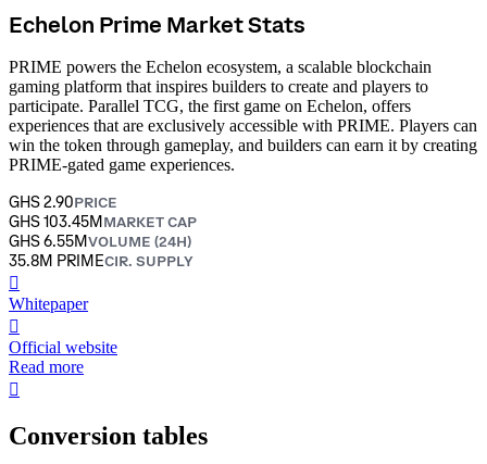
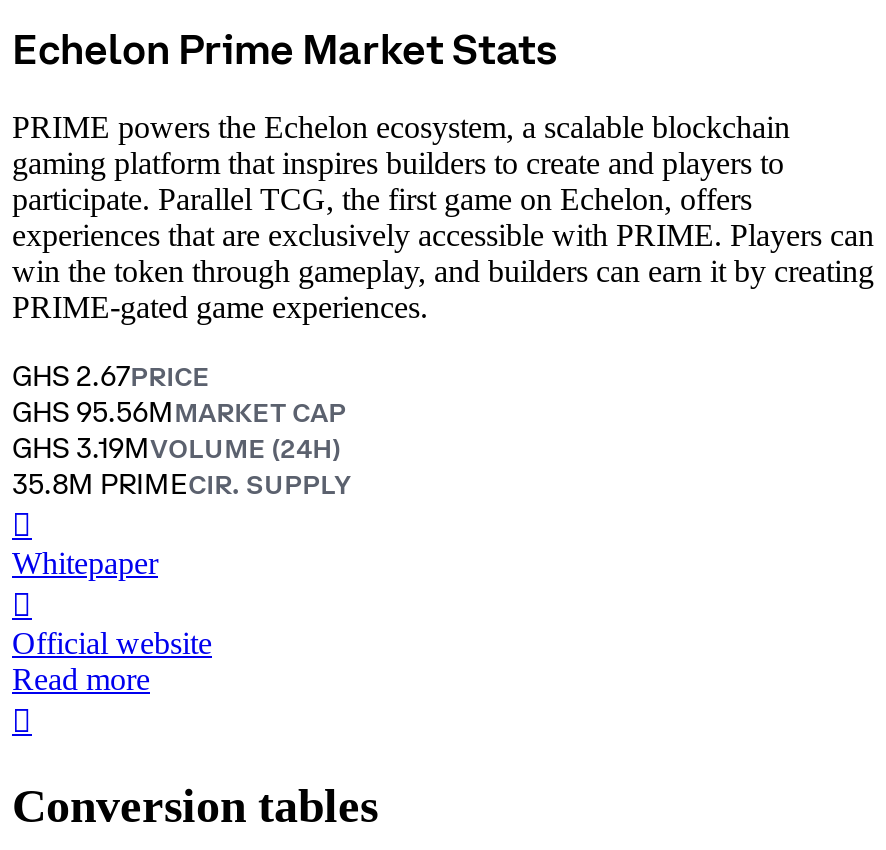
[9,192,117,211] GHS 2.90PRICE -> [12,357,210,393] GHS 2.67PRICE
[9,211,197,231] GHS 103.45MMARKET CAP -> [12,393,346,429] GHS 95.56MMARKET CAP
[9,231,191,250] GHS 6.55MVOLUME (24H) -> [12,429,340,465] GHS 3.19MVOLUME (24H)

